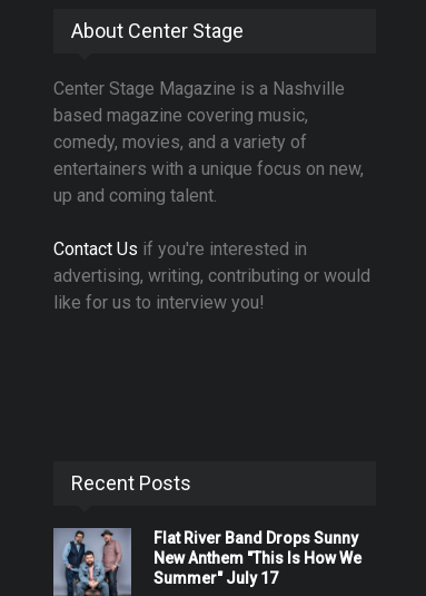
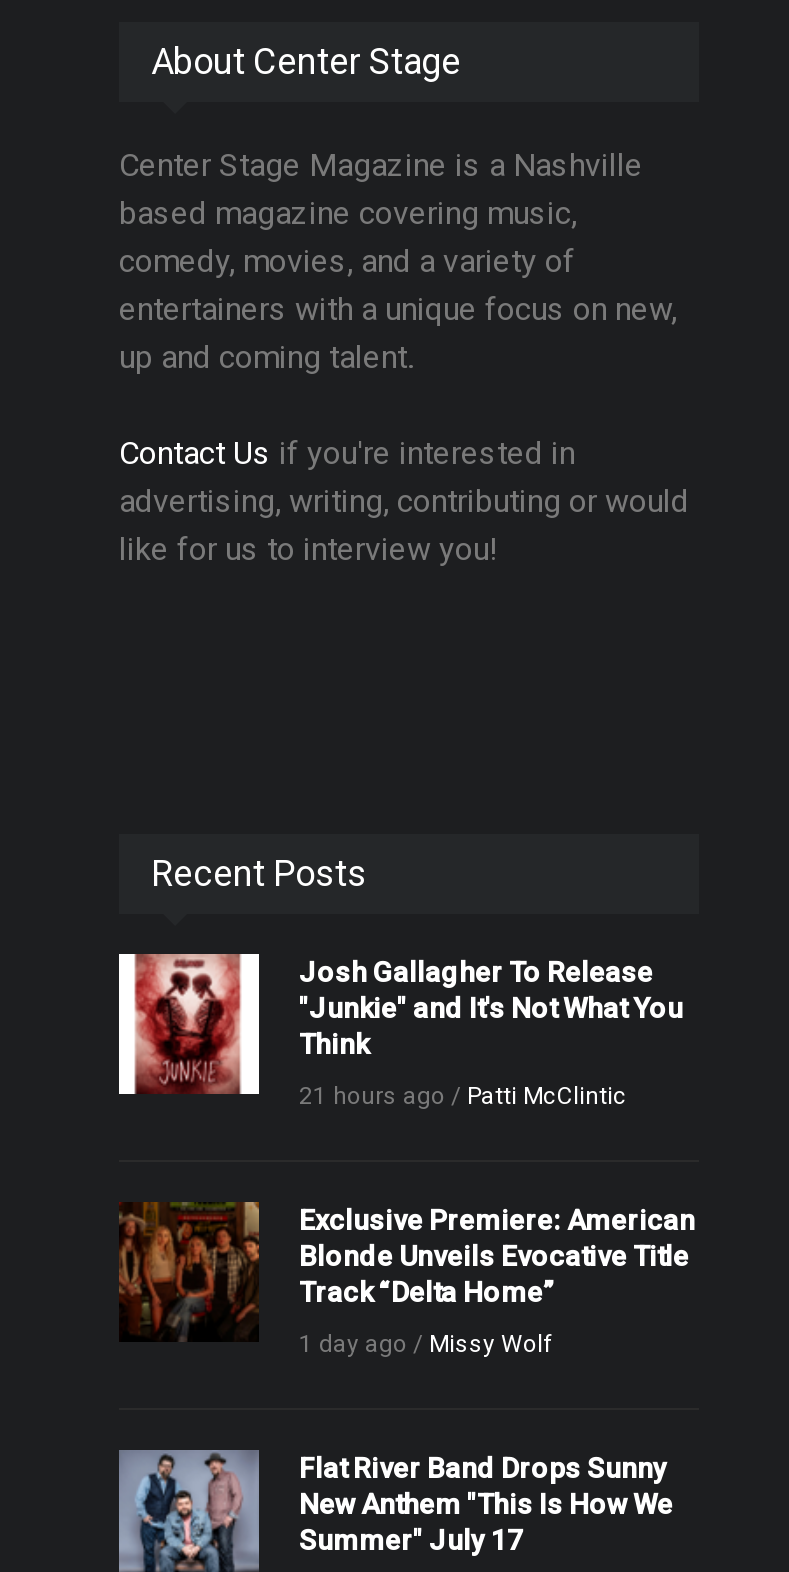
none -> [117,952,683,1111] [image] | Josh Gallagher To Release | "Junkie" and It's Not What You | Think | 21 hours ago / Patti McClintic
none -> [117,1200,695,1359] [image] | Exclusive Premiere: American | Blonde Unveils Evocative Title | Track “Delta Home” | 1 day ago / Missy Wolf

